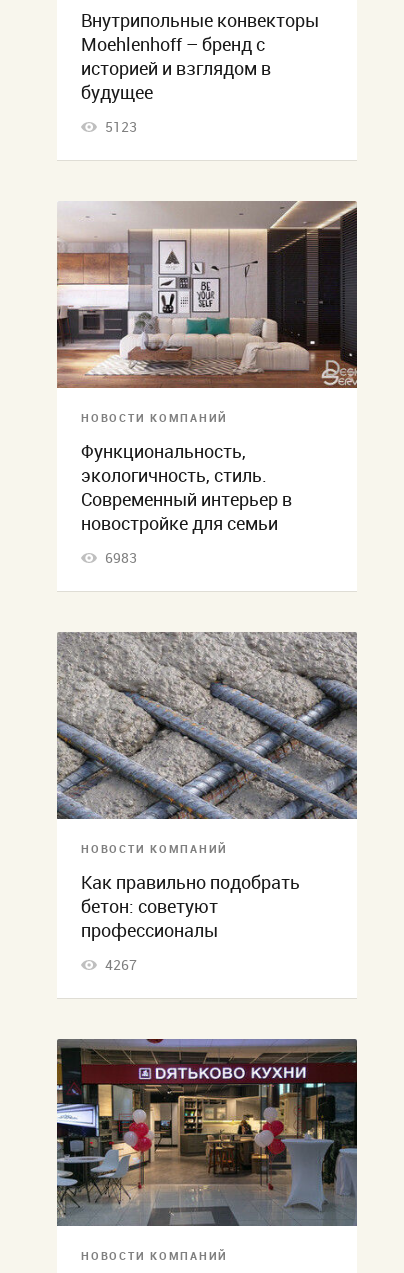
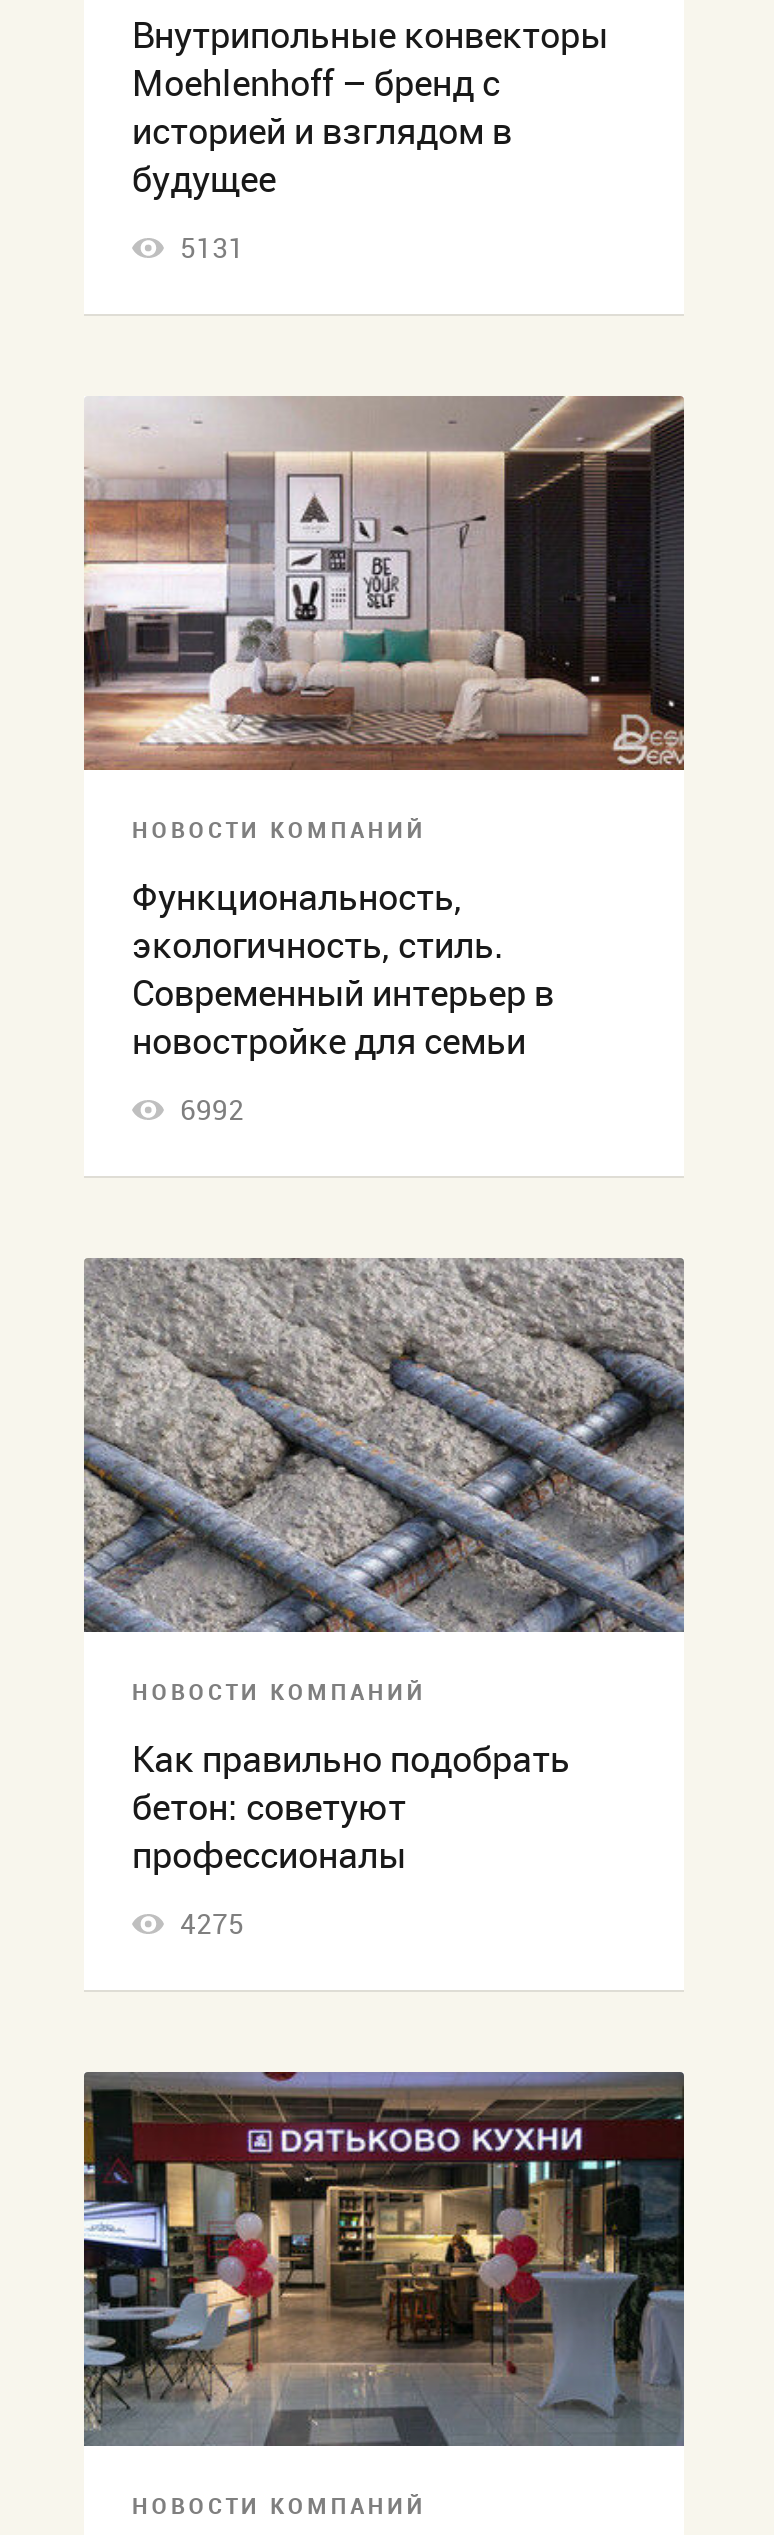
[105,119,137,135] 5123 -> [180,232,244,264] 5131
[105,550,137,566] 6983 -> [180,1094,244,1126] 6992
[105,957,137,973] 4267 -> [180,1908,244,1940] 4275

